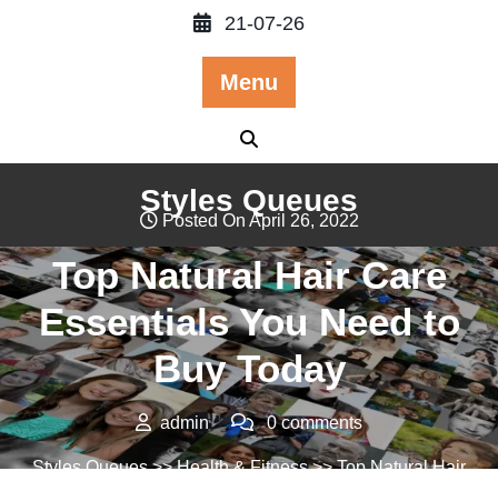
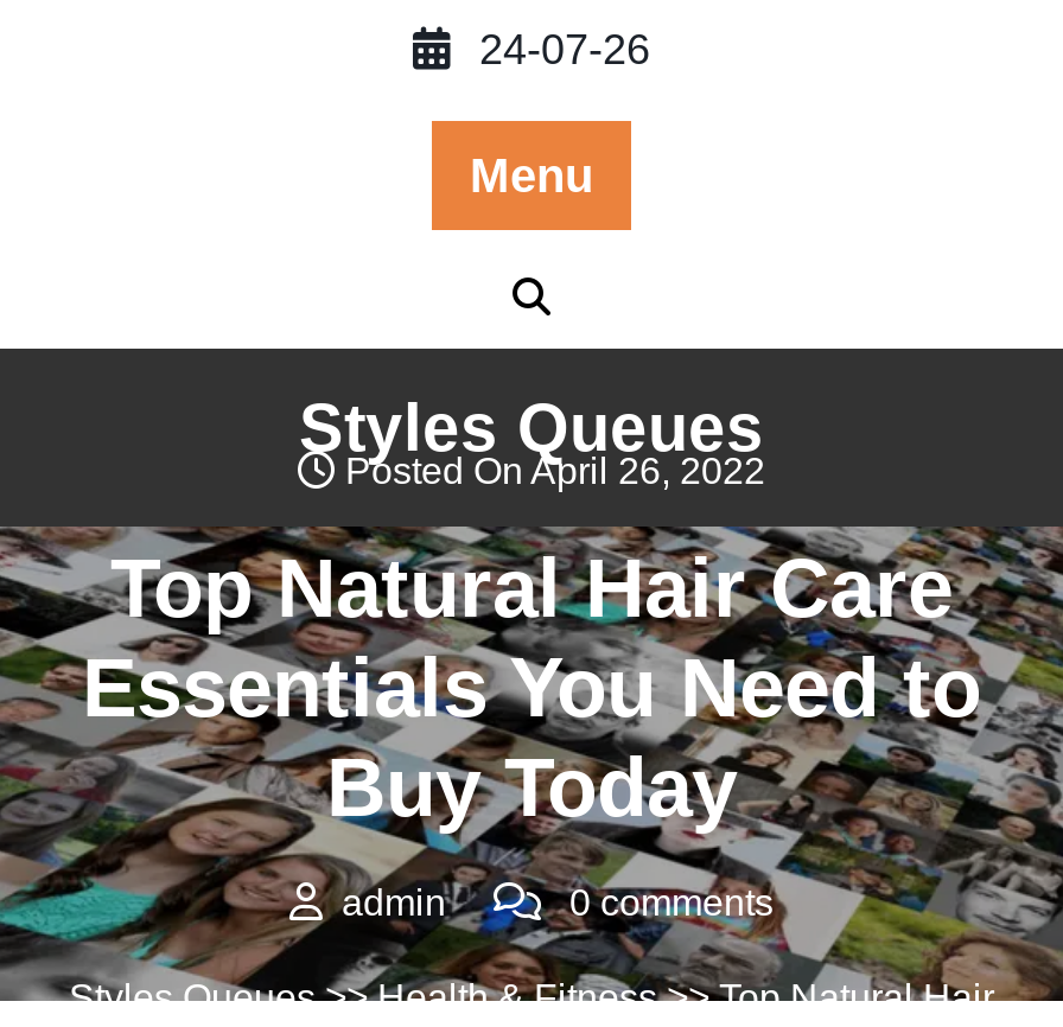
[225,12,305,34] 21-07-26 -> [479,26,650,74] 24-07-26

